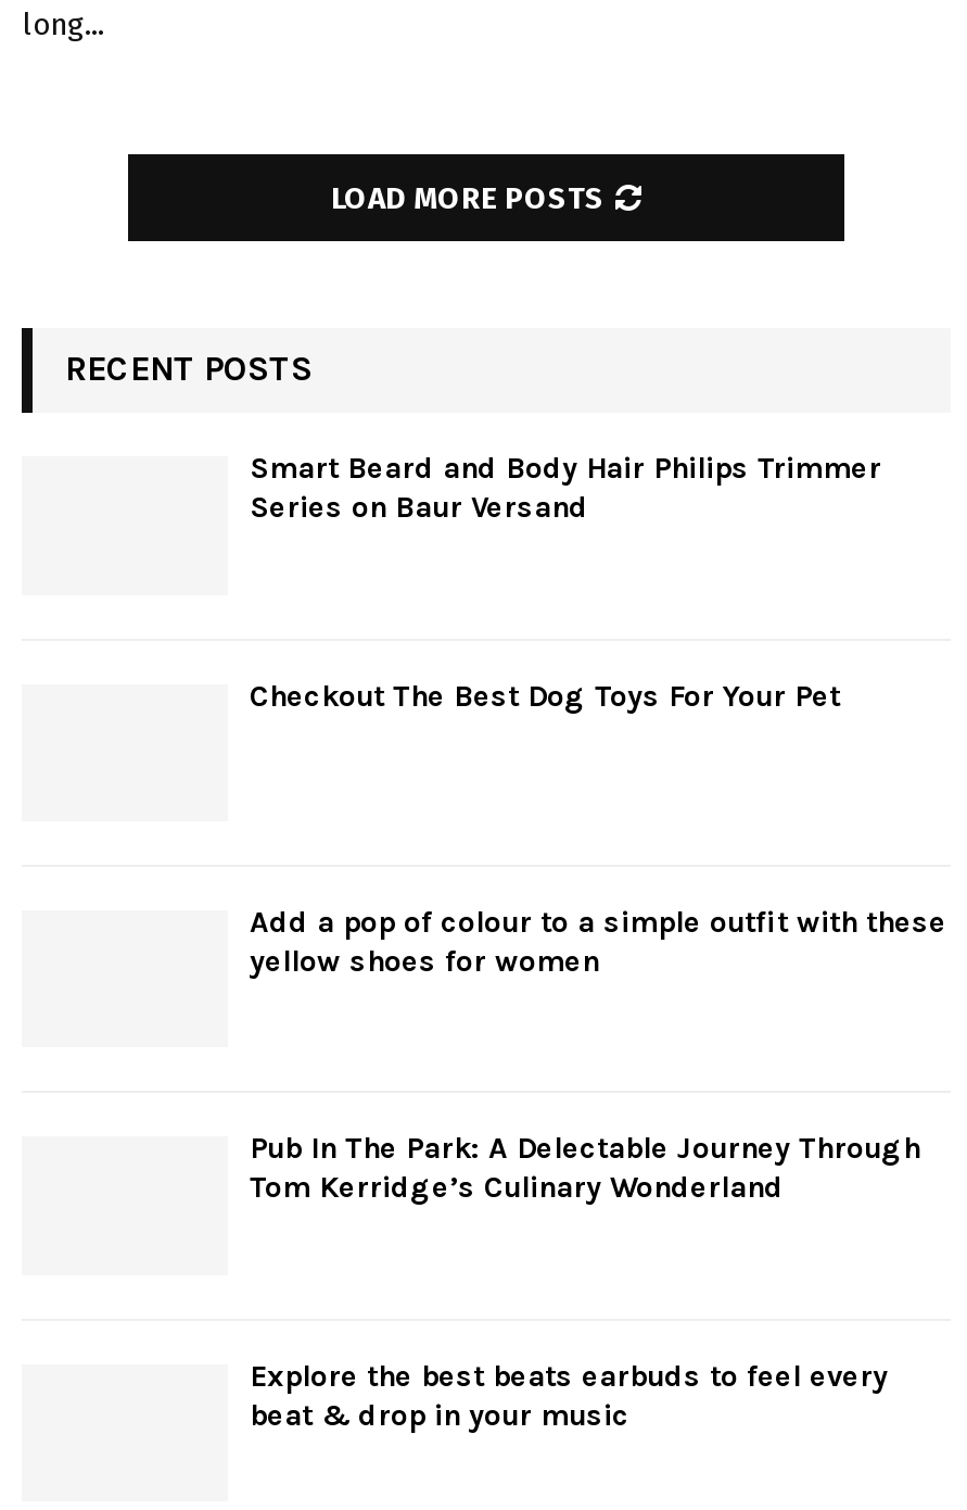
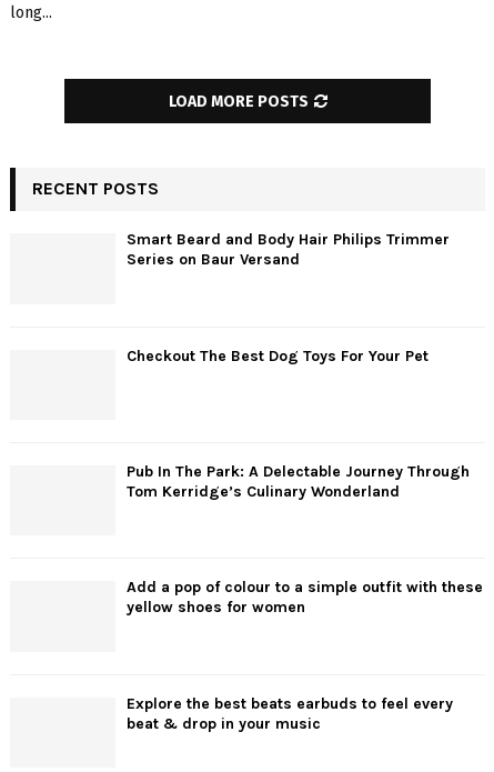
moved [250,904,946,980] -> [127,578,483,617]: Add a pop of colour to a simple outfit with these | yellow shoes for women
moved [250,1130,920,1206] -> [127,462,470,501]: Pub In The Park: A Delectable Journey Through | Tom Kerridge’s Culinary Wonderland

